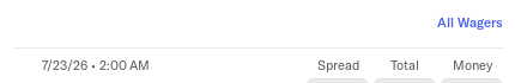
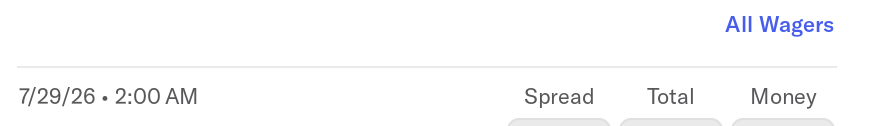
[42,57,150,74] 7/23/26 • 2:00 AM -> [19,82,199,110] 7/29/26 • 2:00 AM

